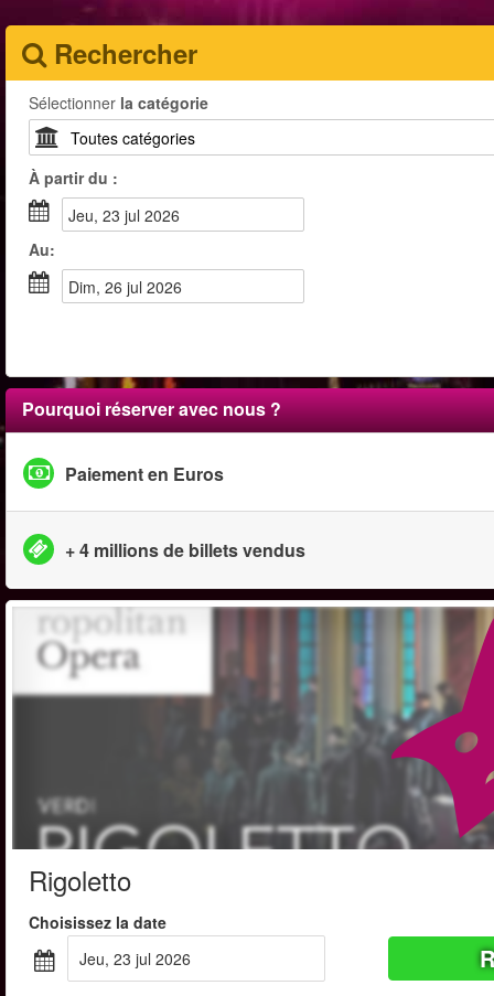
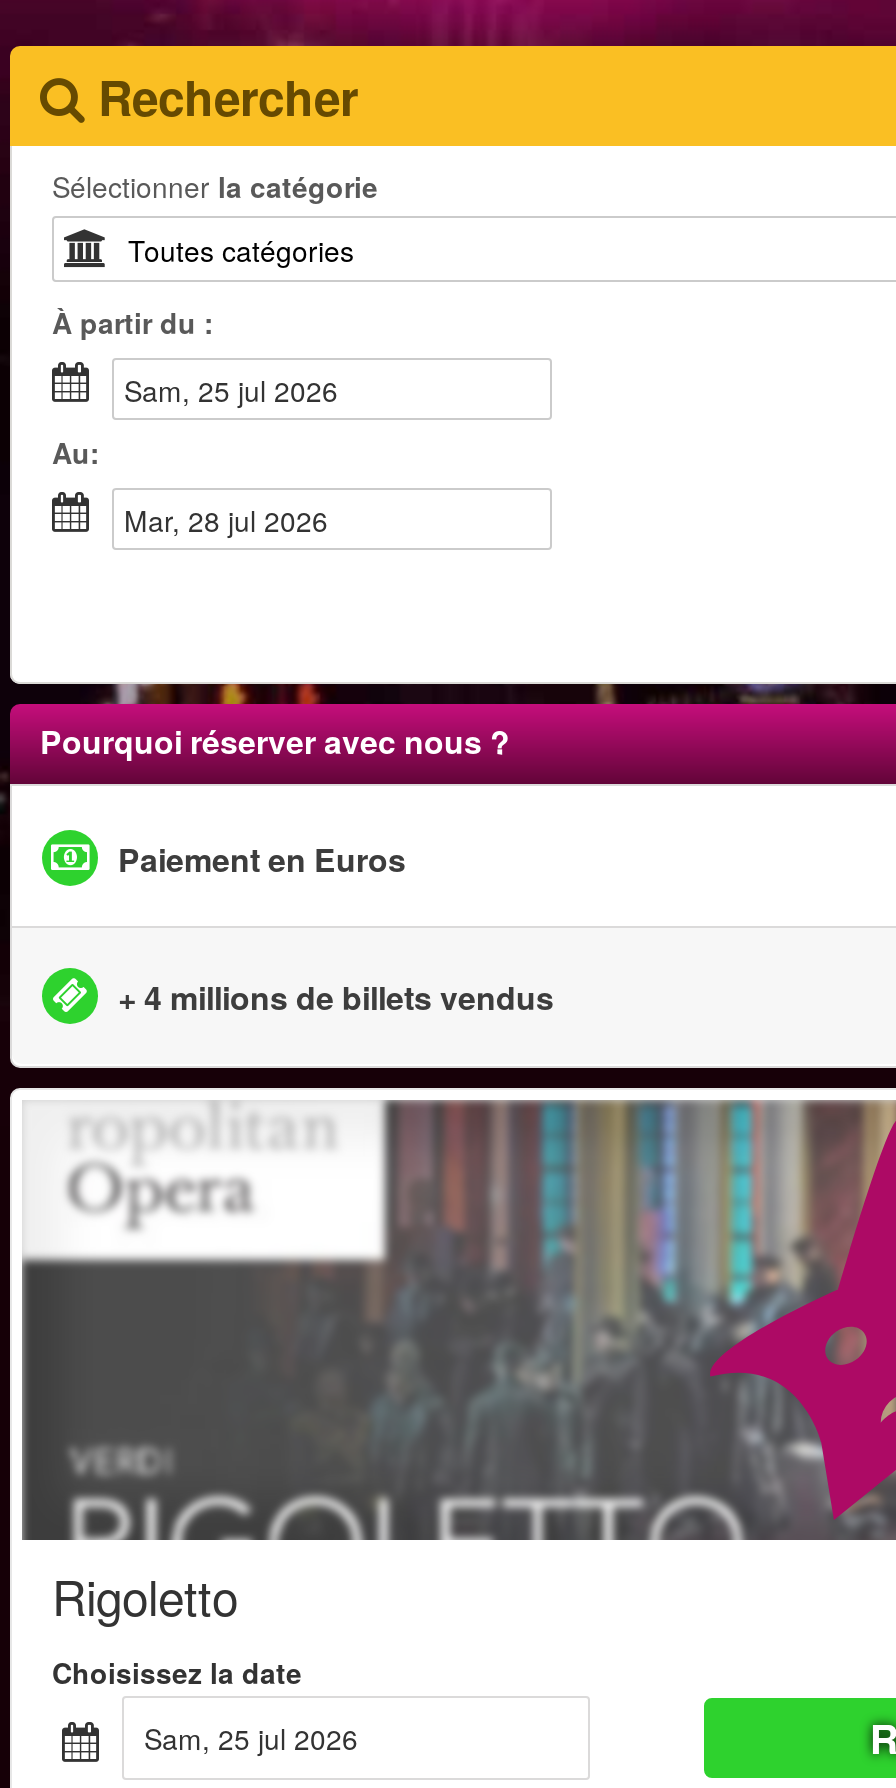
[76,204,180,226] jeu, 23 jul 2026 -> [142,370,338,410] sam, 25 jul 2026
[79,276,182,298] dim, 26 jul 2026 -> [148,500,328,540] mar, 28 jul 2026
[87,947,191,970] jeu, 23 jul 2026 -> [162,1718,358,1758] sam, 25 jul 2026

